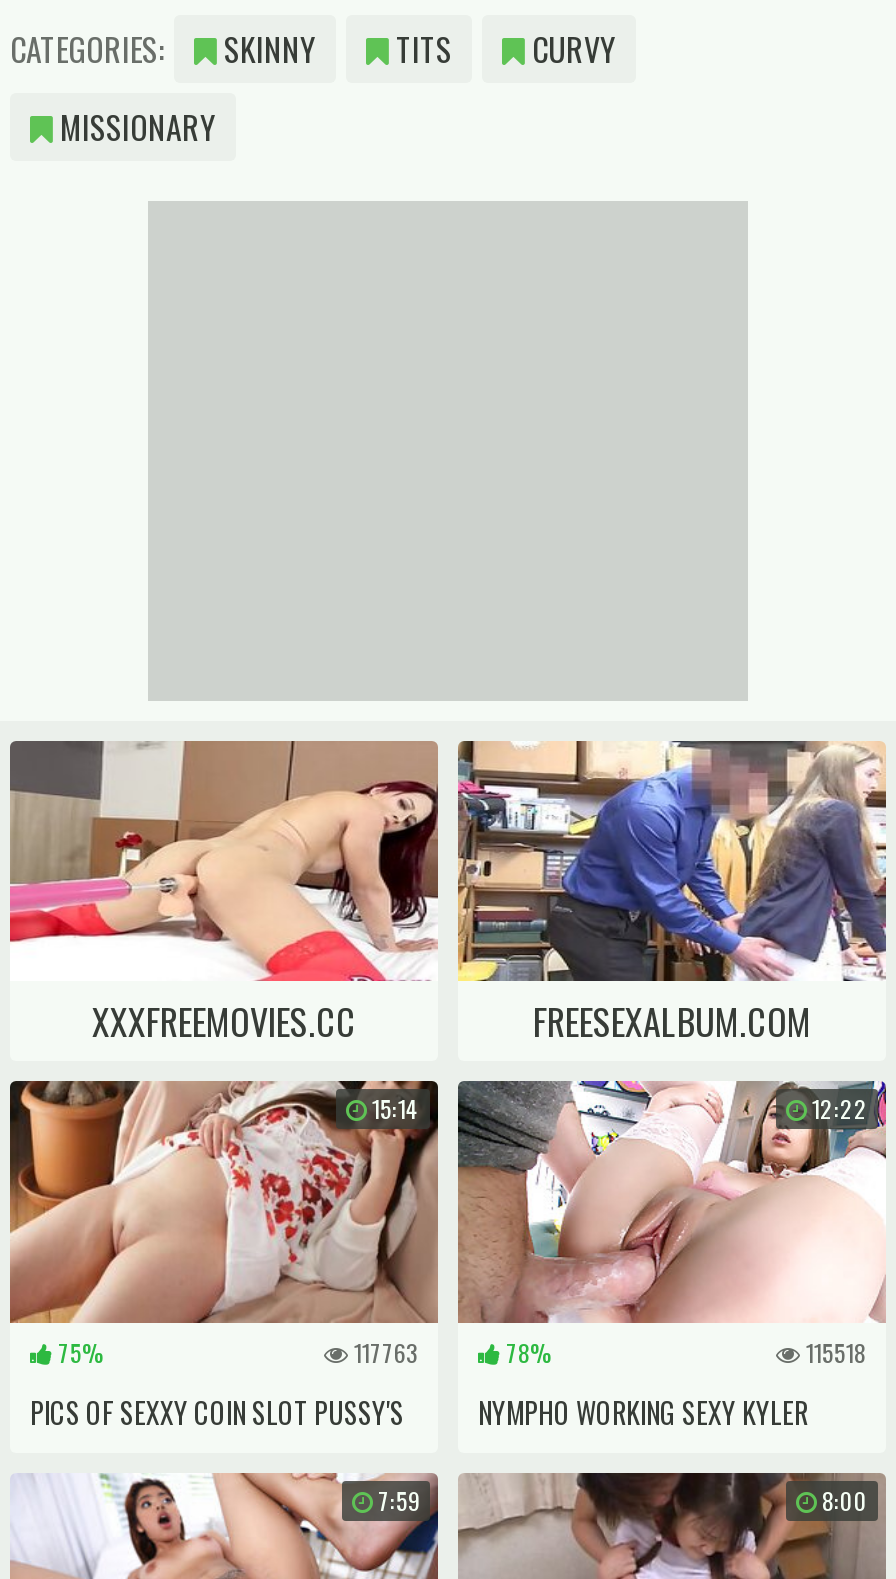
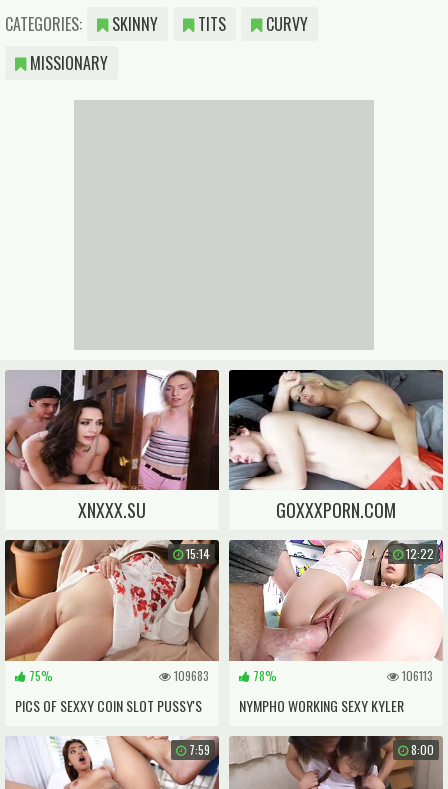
[8,739,811,1048] [image] | XXXFREEMOVIES.CC | FREESEXALBUM.COM -> [4,369,396,523] [image] | XNXXX.SU | GOXXXPORN.COM
[456,739,888,983] [image] -> [228,369,444,491] [image]
[348,1335,418,1369] 117763 -> [171,667,209,684] 109683
[800,1335,866,1369] 115518 -> [399,667,433,684] 106113

